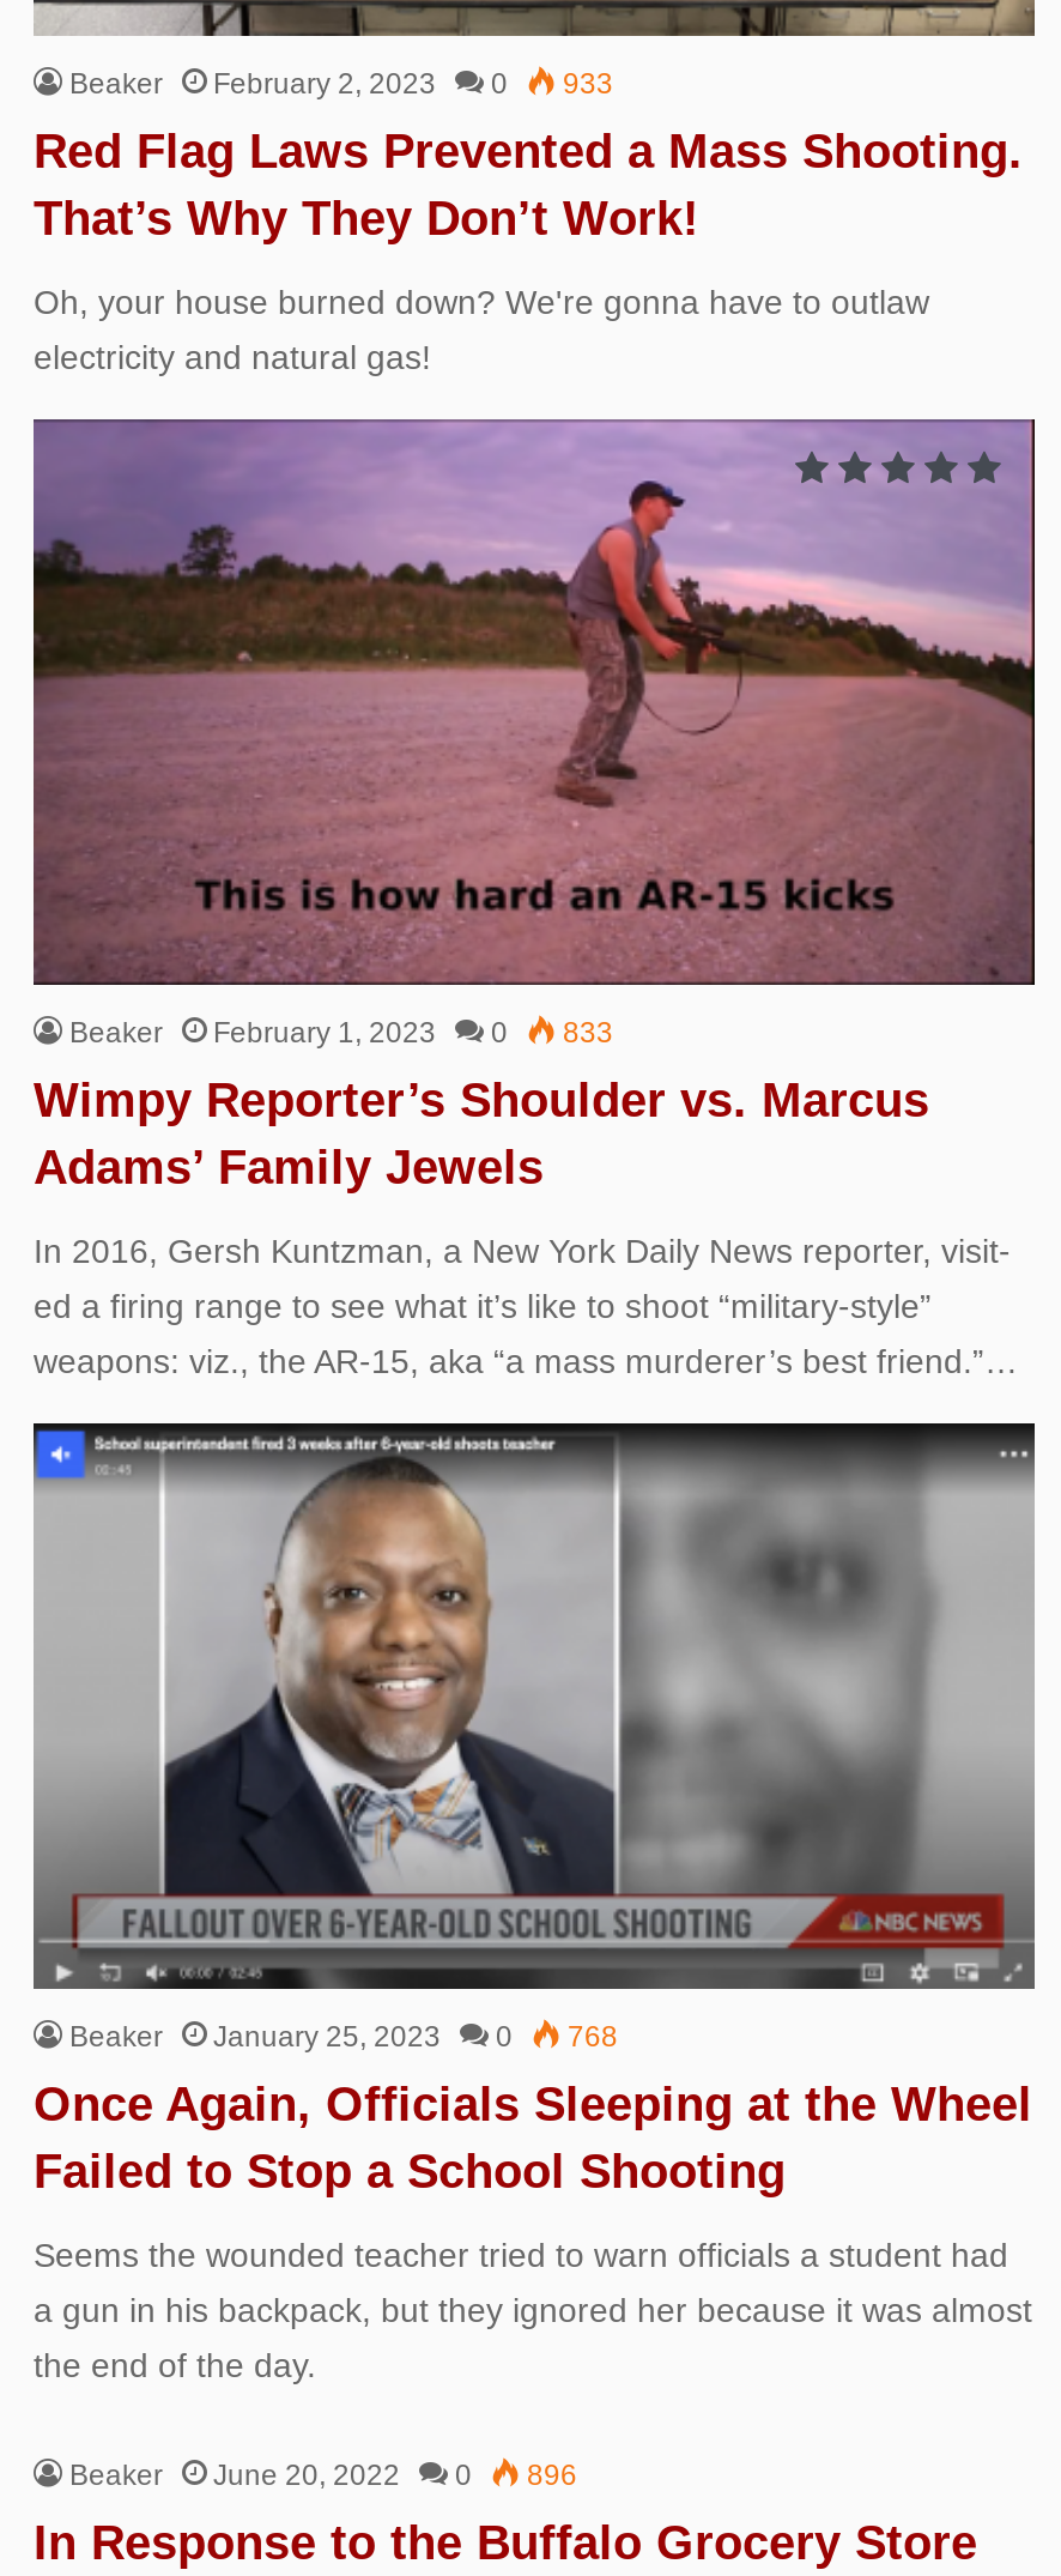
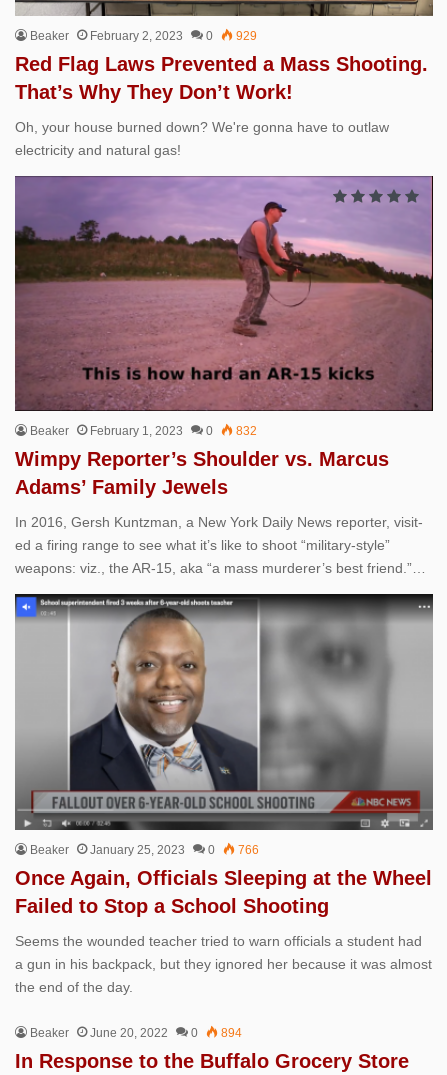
[69,69,613,102] Beaker February 2, 2023 0 933 -> [30,29,257,43] Beaker February 2, 2023 0 929
[69,1017,613,1051] Beaker February 1, 2023 0 833 -> [30,424,257,438] Beaker February 1, 2023 0 832
[69,2021,618,2054] Beaker January 25, 2023 0 768 -> [30,843,259,857] Beaker January 25, 2023 0 766
[69,2459,577,2493] Beaker June 20, 2022 0 896 -> [30,1026,242,1040] Beaker June 20, 2022 0 894

